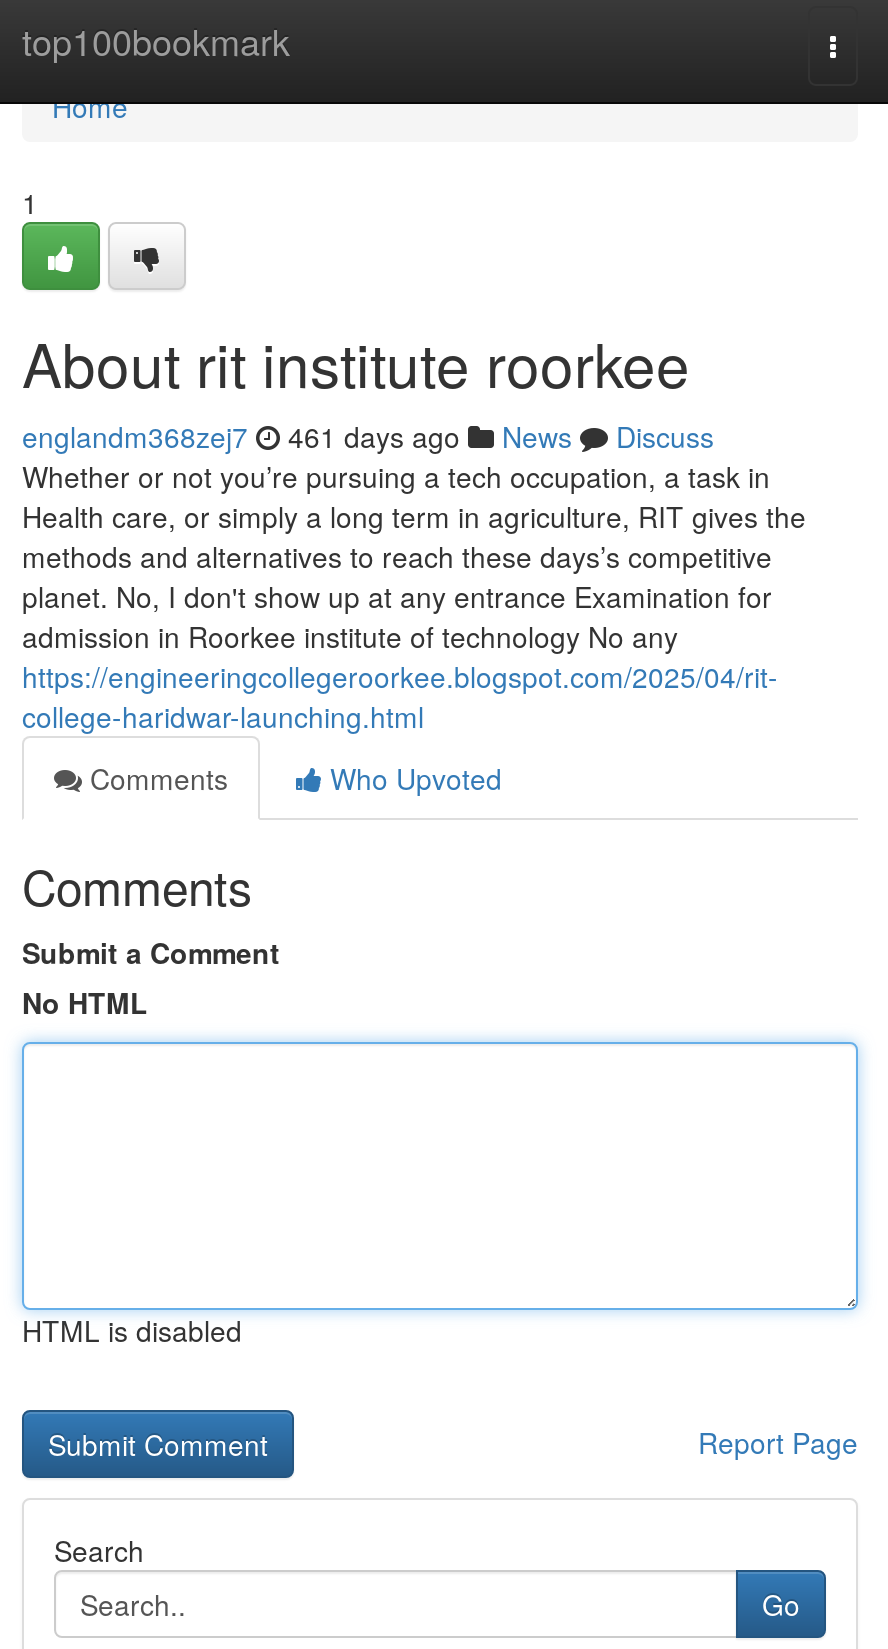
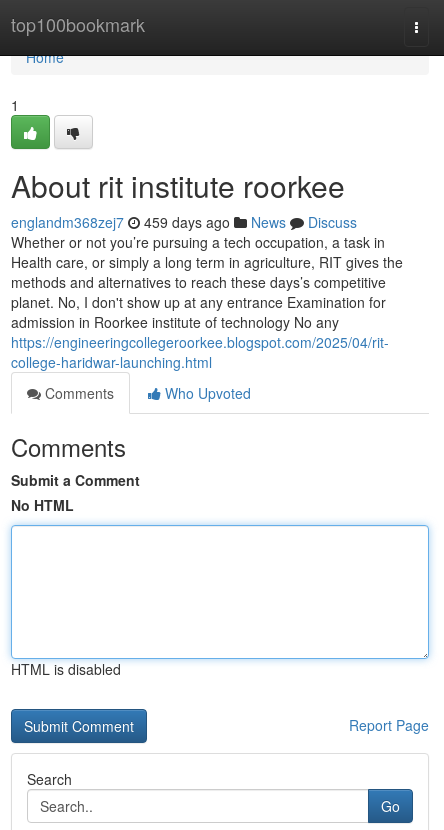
[22,416,714,456] englandm368zej7 461 days ago News Discuss -> [11,212,357,232] englandm368zej7 459 days ago News Discuss

